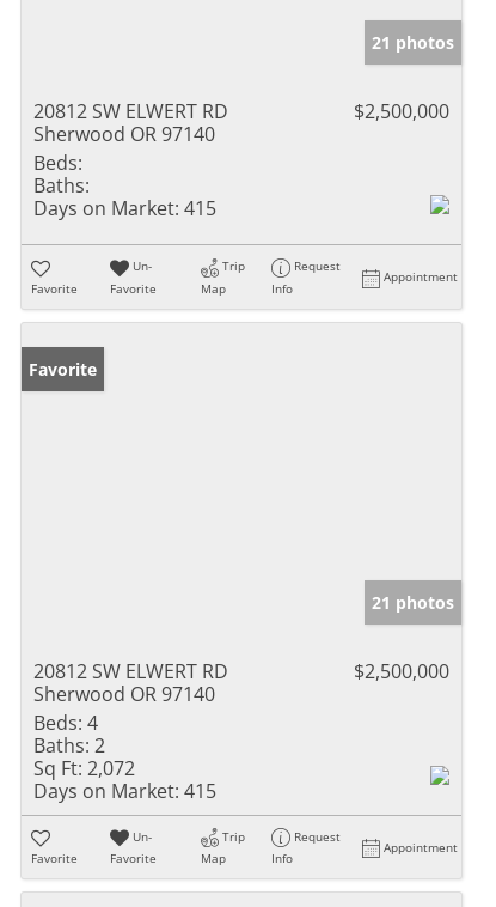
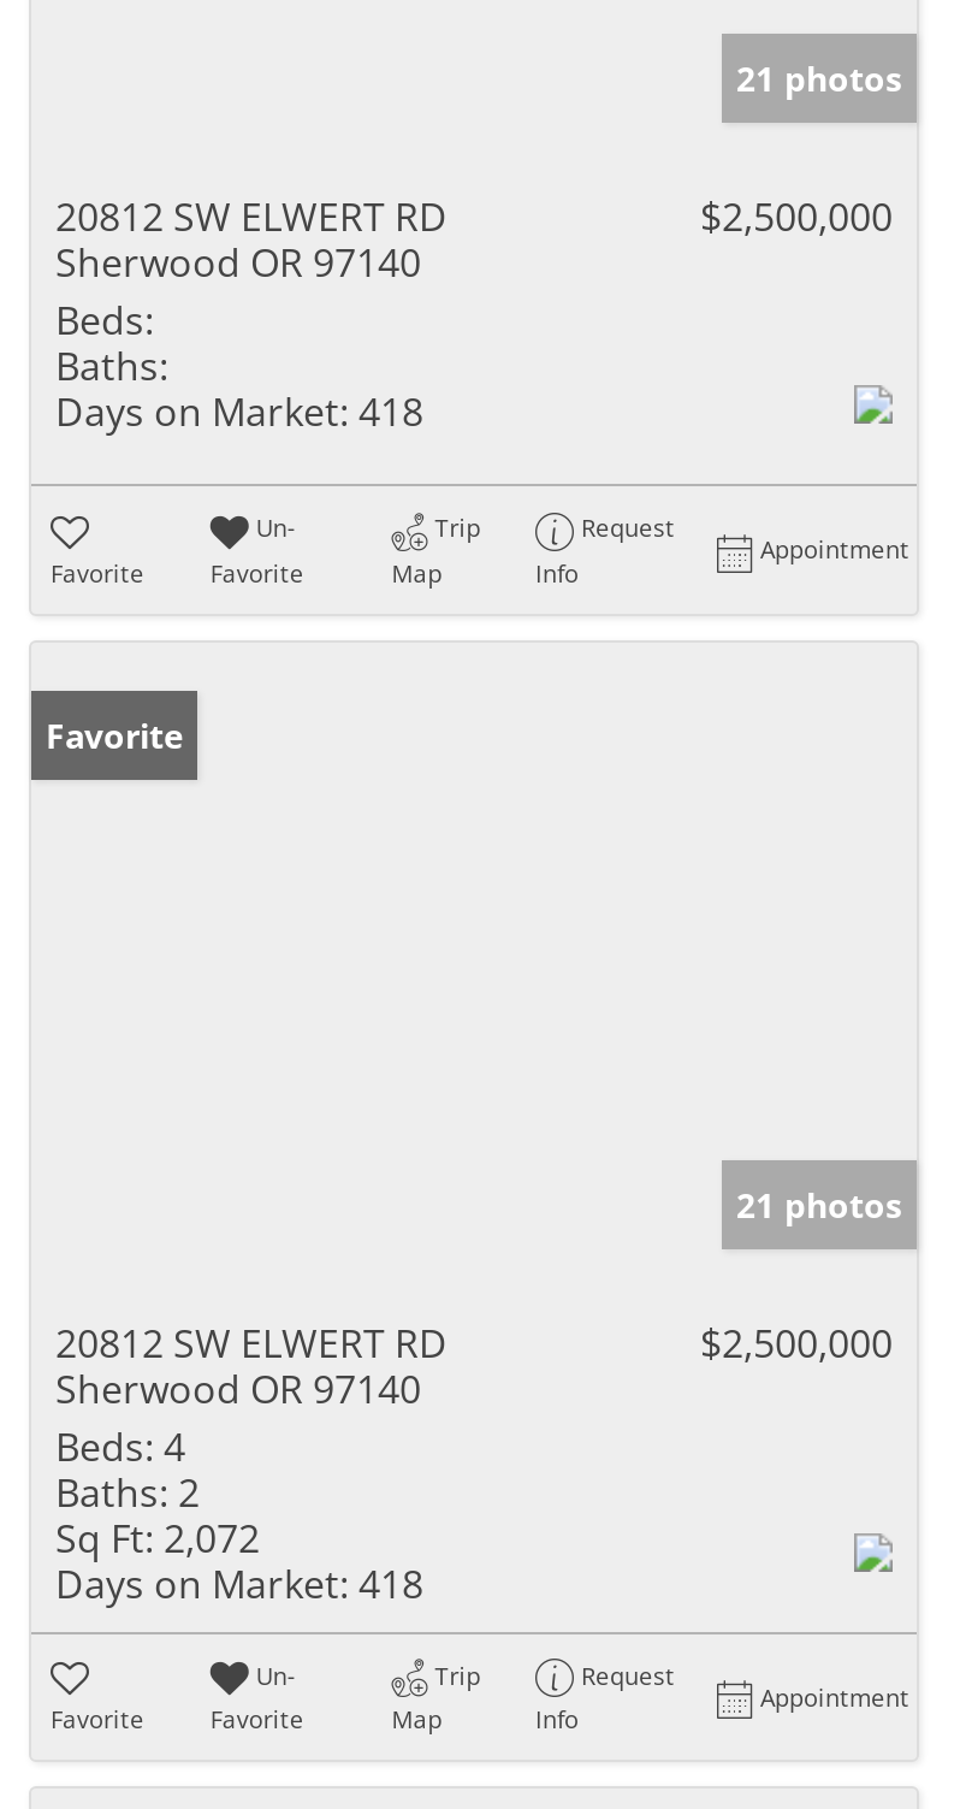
[33,195,216,222] Days on Market: 415 -> [55,386,423,439] Days on Market: 418
[33,777,216,804] Days on Market: 415 -> [55,1556,423,1609] Days on Market: 418

